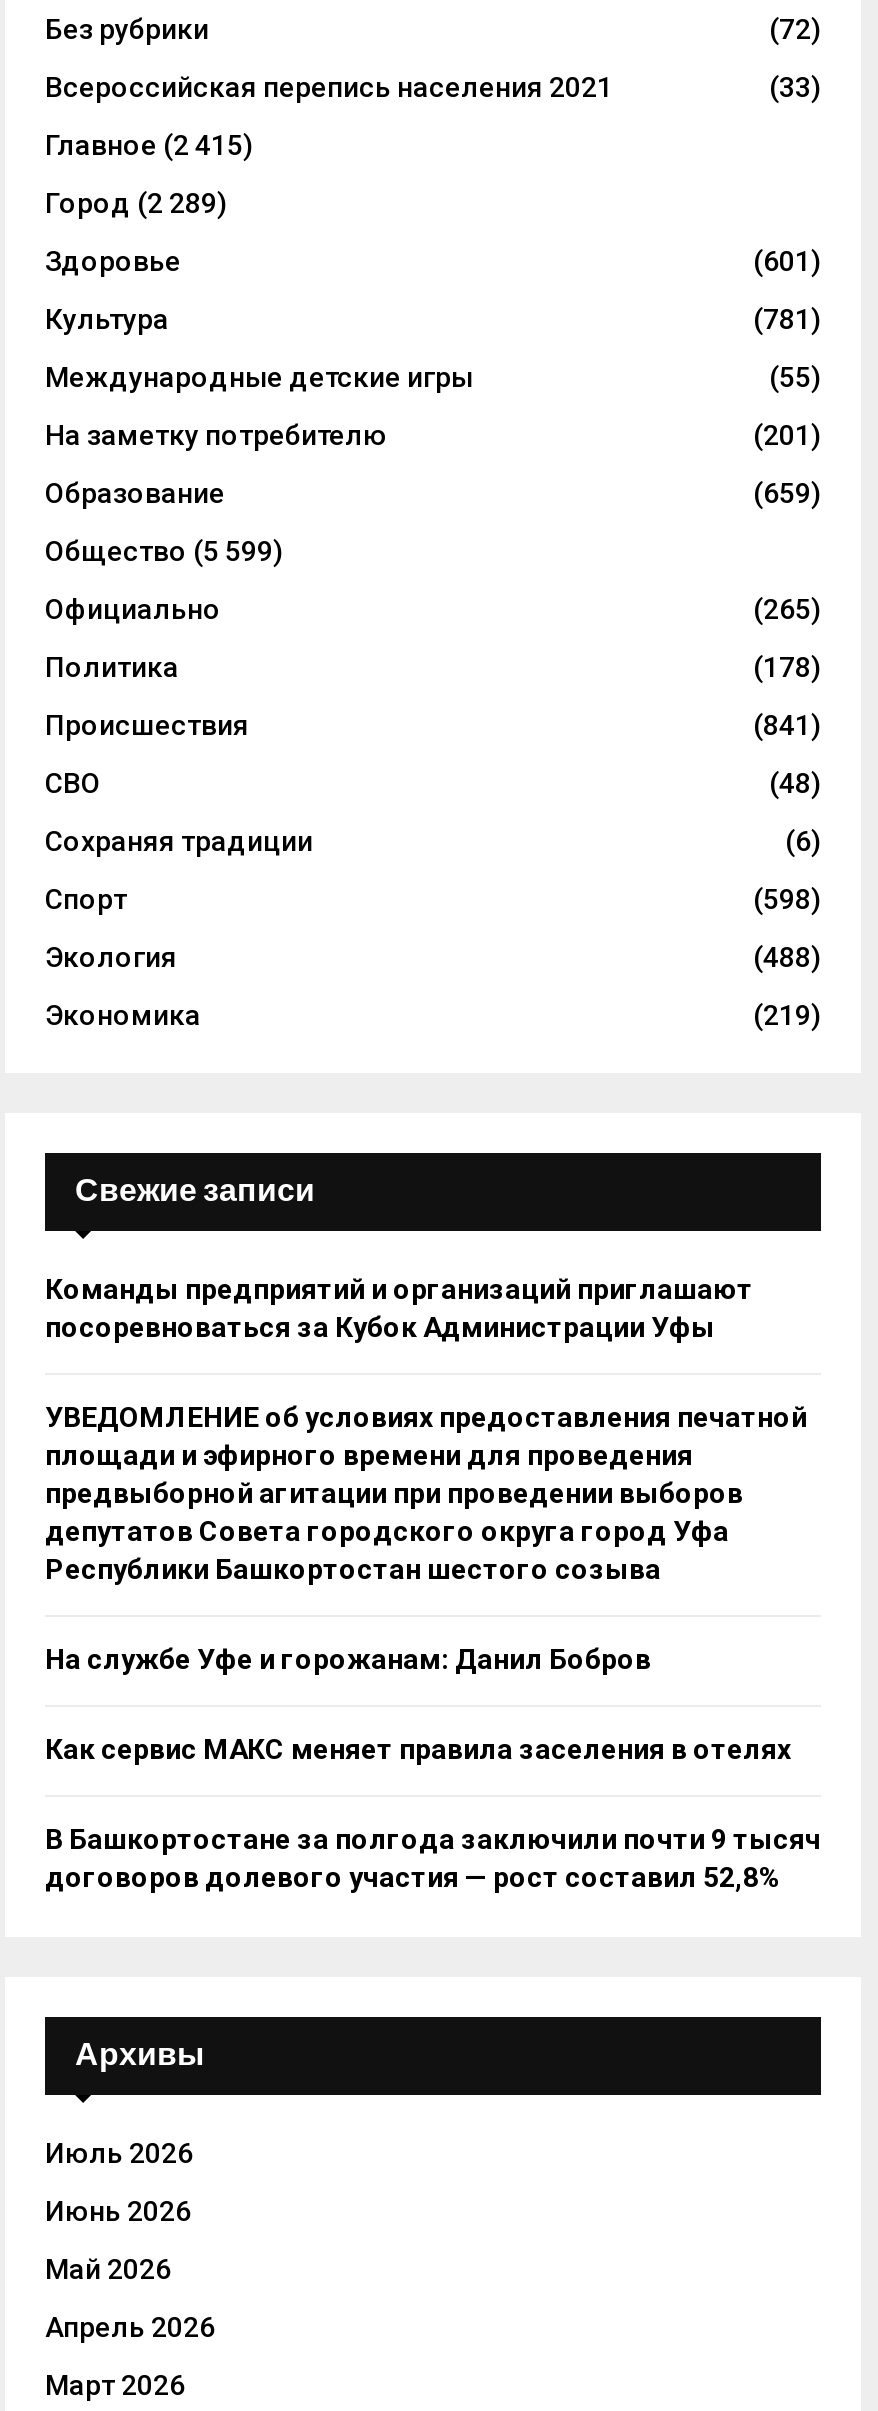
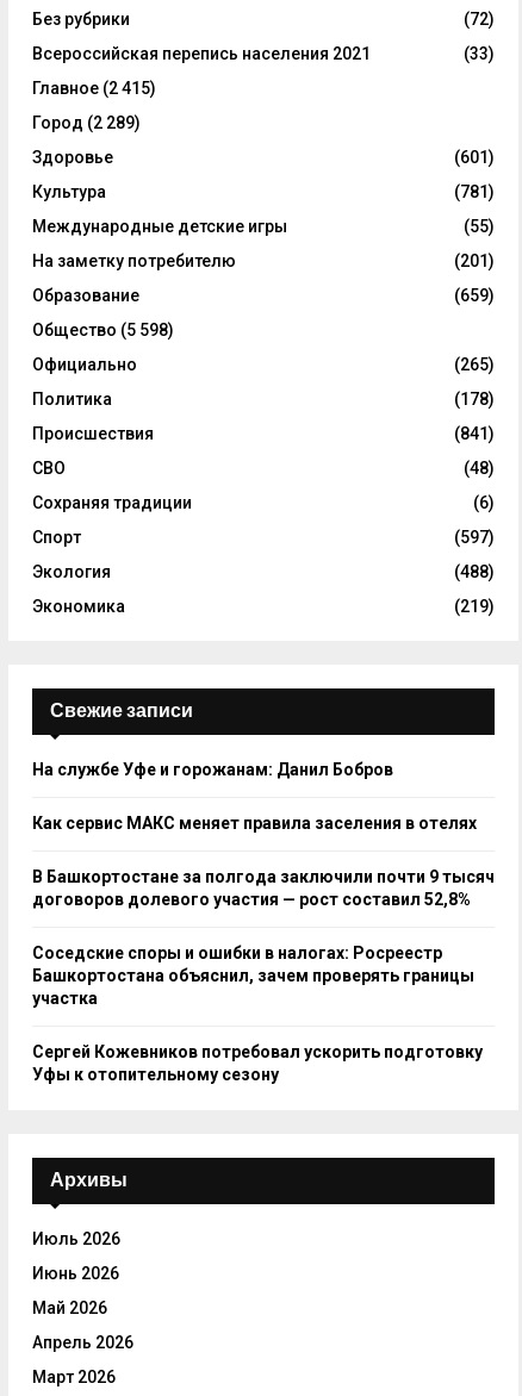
[45,534,283,566] Общество (5 599) -> [32,320,174,339] Общество (5 598)
[753,882,821,914] (598) -> [454,527,495,546] (597)
[45,1272,807,1584] Команды предприятий и организаций приглашают | посоревноваться за Кубок Администрации Уфы | УВЕДОМЛЕНИЕ об условиях предоставления печатной | площади и эфирного времени для проведения | предвыборной агитации при проведении выборов | депутатов Совета городского округа город Уфа | Республики Башкортостан шестого созыва -> none
moved [45,1642,821,1892] -> [32,760,495,908]: На службе Уфе и горожанам: Данил Бобров | Как сервис МАКС меняет правила заселения в отелях | В Башкортостане за полгода заключили почти 9 тысяч | договоров долевого участия — рост составил 52,8%
none -> [32,943,483,1084] Соседские споры и ошибки в налогах: Росреестр | Башкортостана объяснил, зачем проверять границы | участка | Сергей Кожевников потребовал ускорить подготовку | Уфы к отопительному сезону

